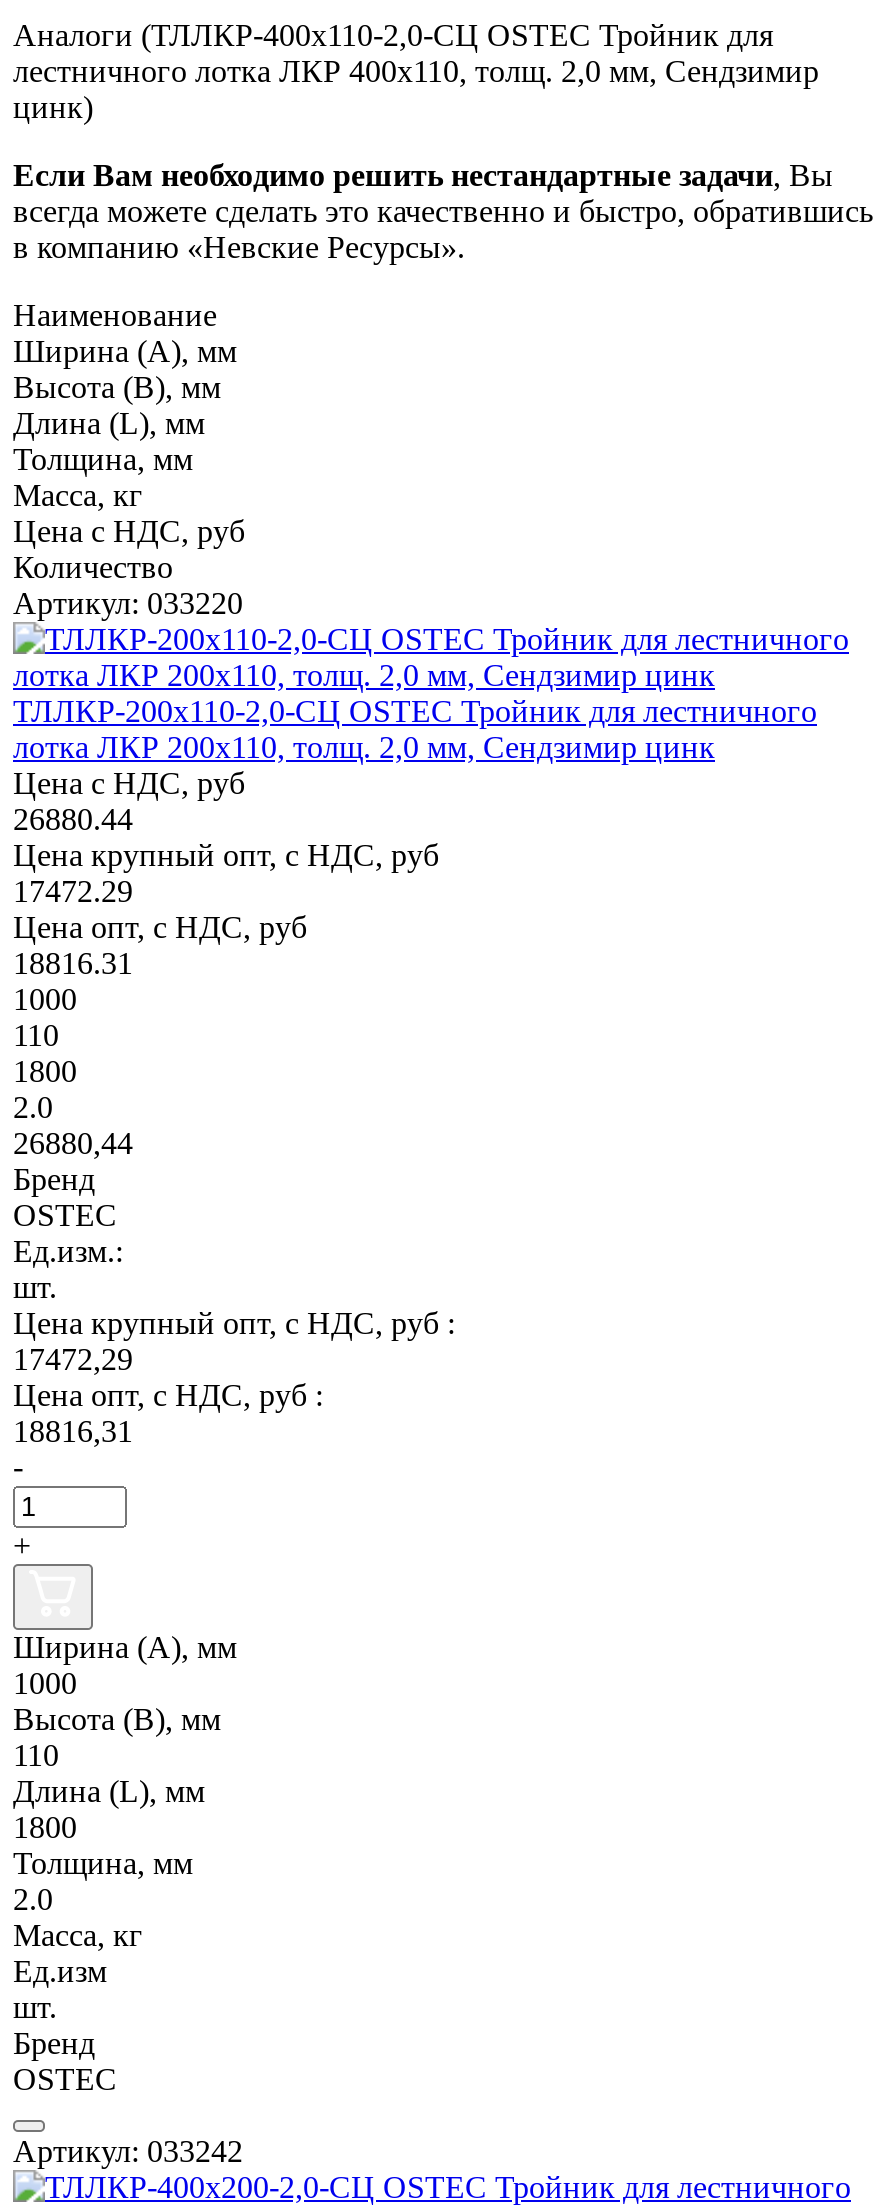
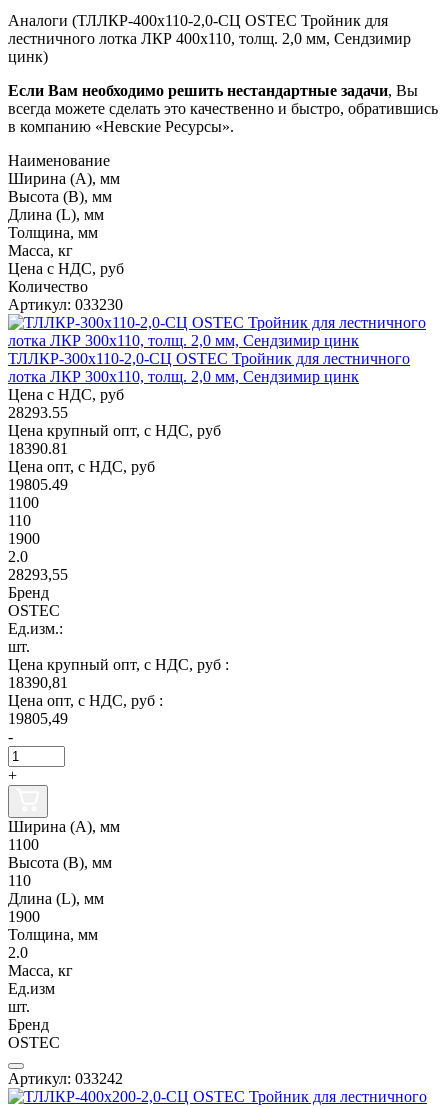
[13,586,243,620] Артикул: 033220 -> [8,296,123,313] Артикул: 033230
[13,694,817,728] ТЛЛКР-200х110-2,0-СЦ OSTEC Тройник для лестничного -> [8,350,410,367] ТЛЛКР-300х110-2,0-СЦ OSTEC Тройник для лестничного
[13,730,715,764] лотка ЛКР 200х110, толщ. 2,0 мм, Сендзимир цинк -> [8,368,359,385] лотка ЛКР 300х110, толщ. 2,0 мм, Сендзимир цинк
[13,802,133,836] 26880.44 -> [8,404,68,421] 28293.55
[13,874,133,908] 17472.29 -> [8,440,68,457] 18390.81
[13,946,133,980] 18816.31 -> [8,476,68,493] 19805.49
[13,982,77,1016] 1000 -> [8,494,39,511] 1100
[13,1054,77,1088] 1800 -> [8,530,40,547] 1900
[13,1126,133,1160] 26880,44 -> [8,566,68,583] 28293,55
[13,1342,133,1376] 17472,29 -> [8,674,68,691] 18390,81
[13,1414,133,1448] 18816,31 -> [8,710,68,727] 19805,49
[13,1666,77,1700] 1000 -> [8,836,39,853] 1100
[13,1810,77,1844] 1800 -> [8,908,40,925] 1900

